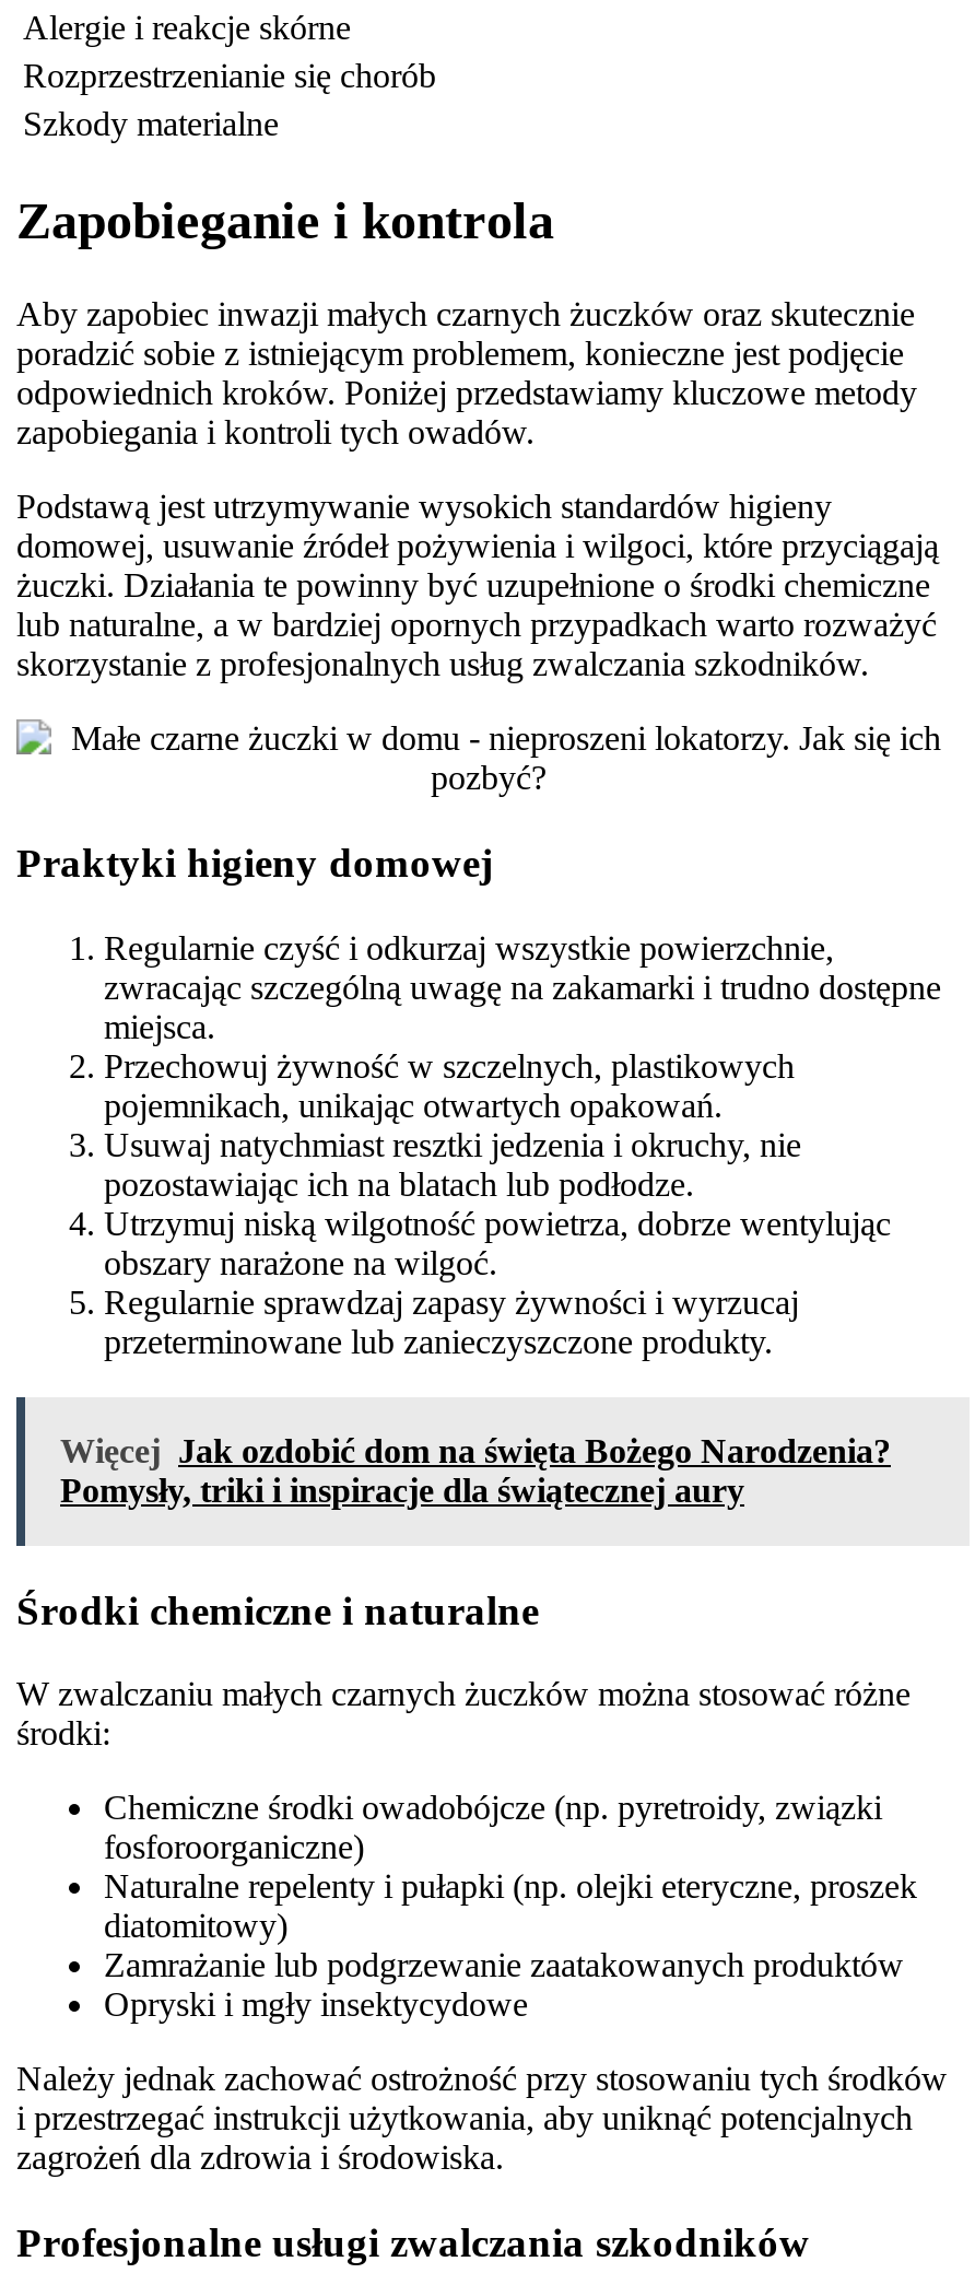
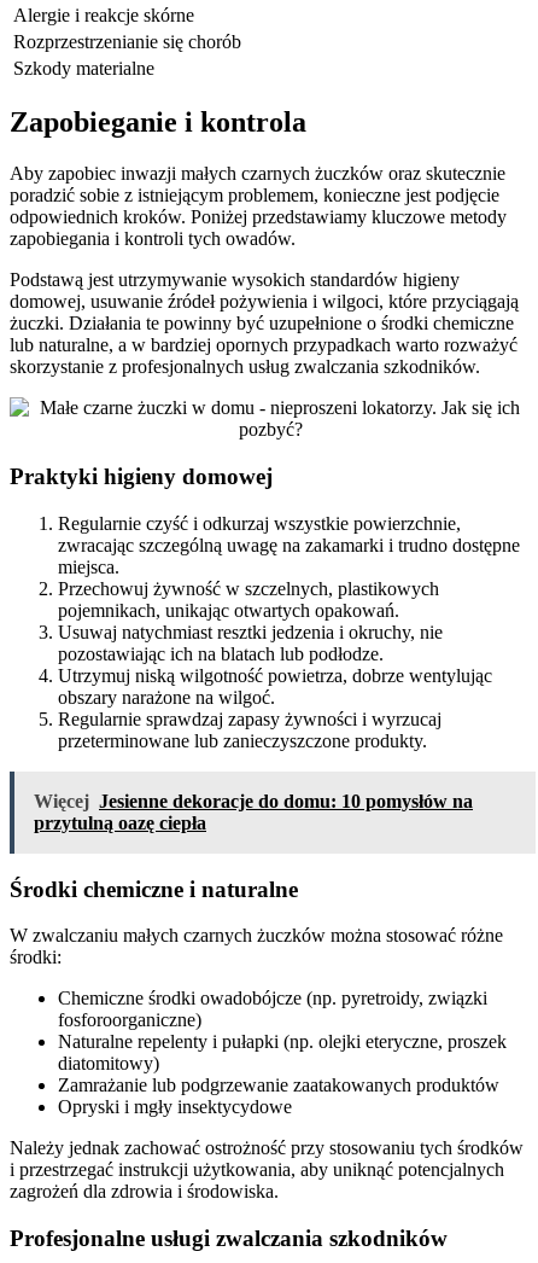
[60,1432,891,1508] Więcej Jak ozdobić dom na święta Bożego Narodzenia? | Pomysły, triki i inspiracje dla świątecznej aury -> [34,791,473,833] Więcej Jesienne dekoracje do domu: 10 pomysłów na | przytulną oazę ciepła

